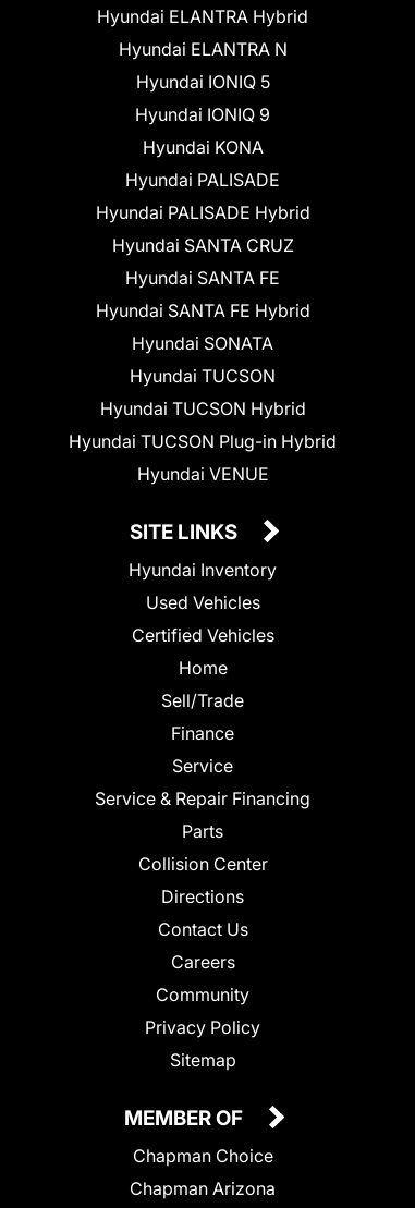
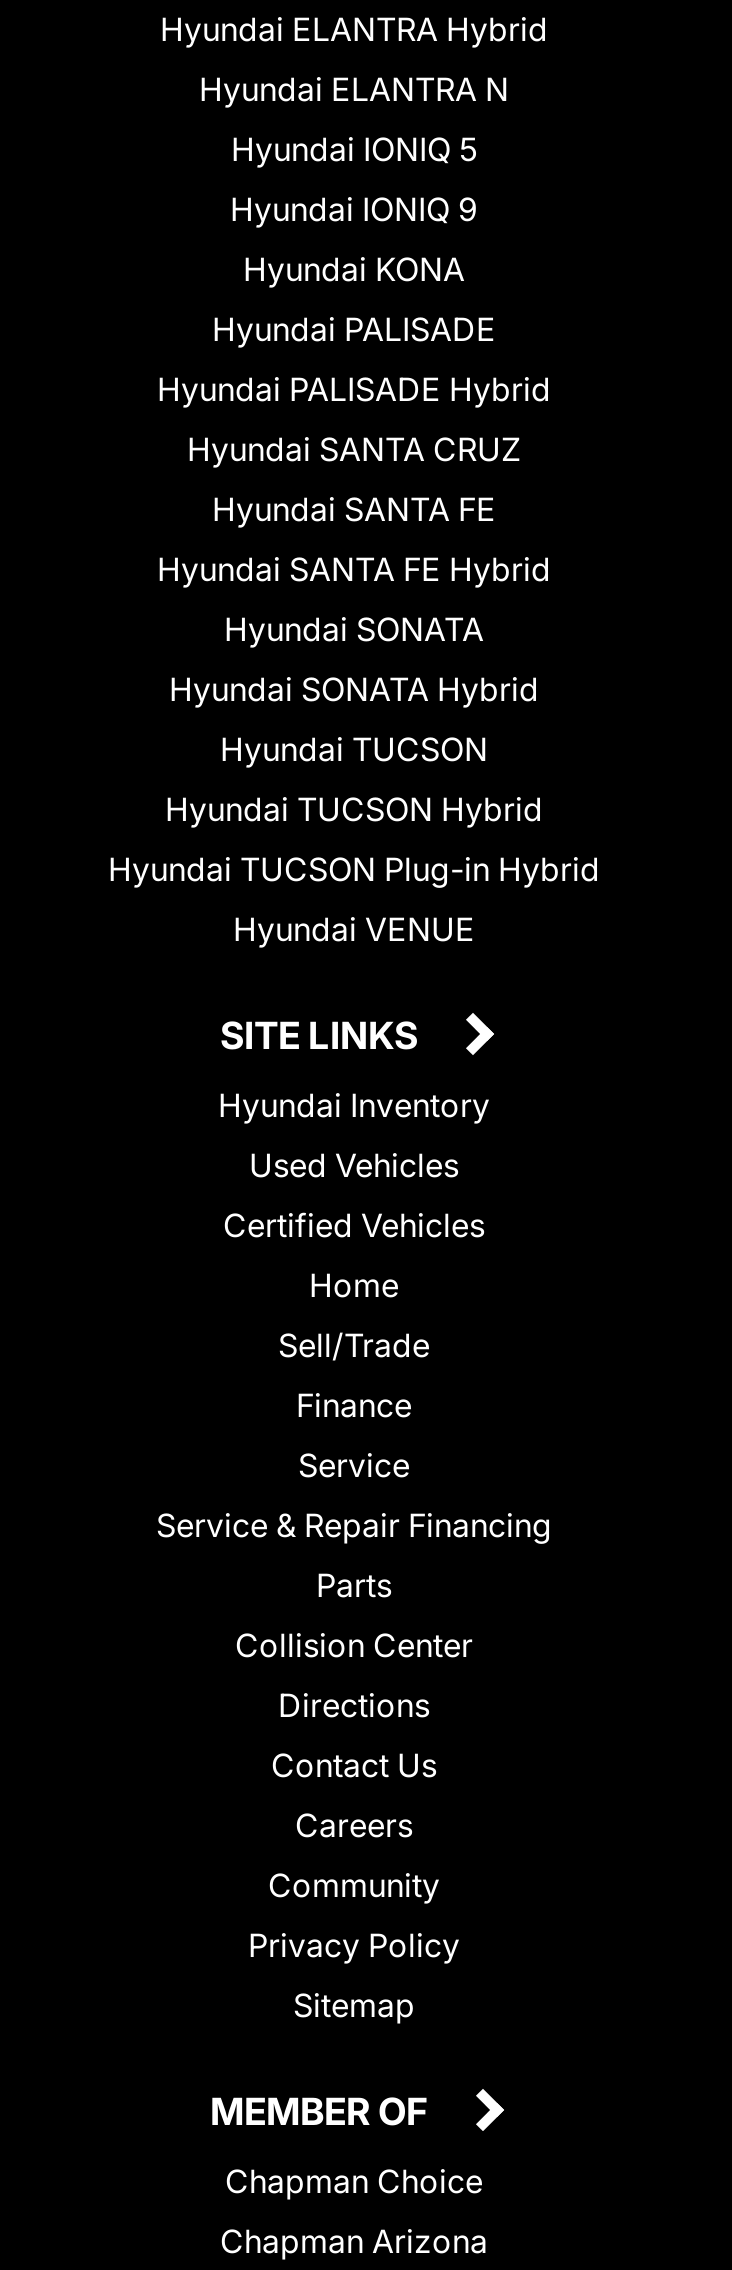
none -> [169,669,539,709] Hyundai SONATA Hybrid

